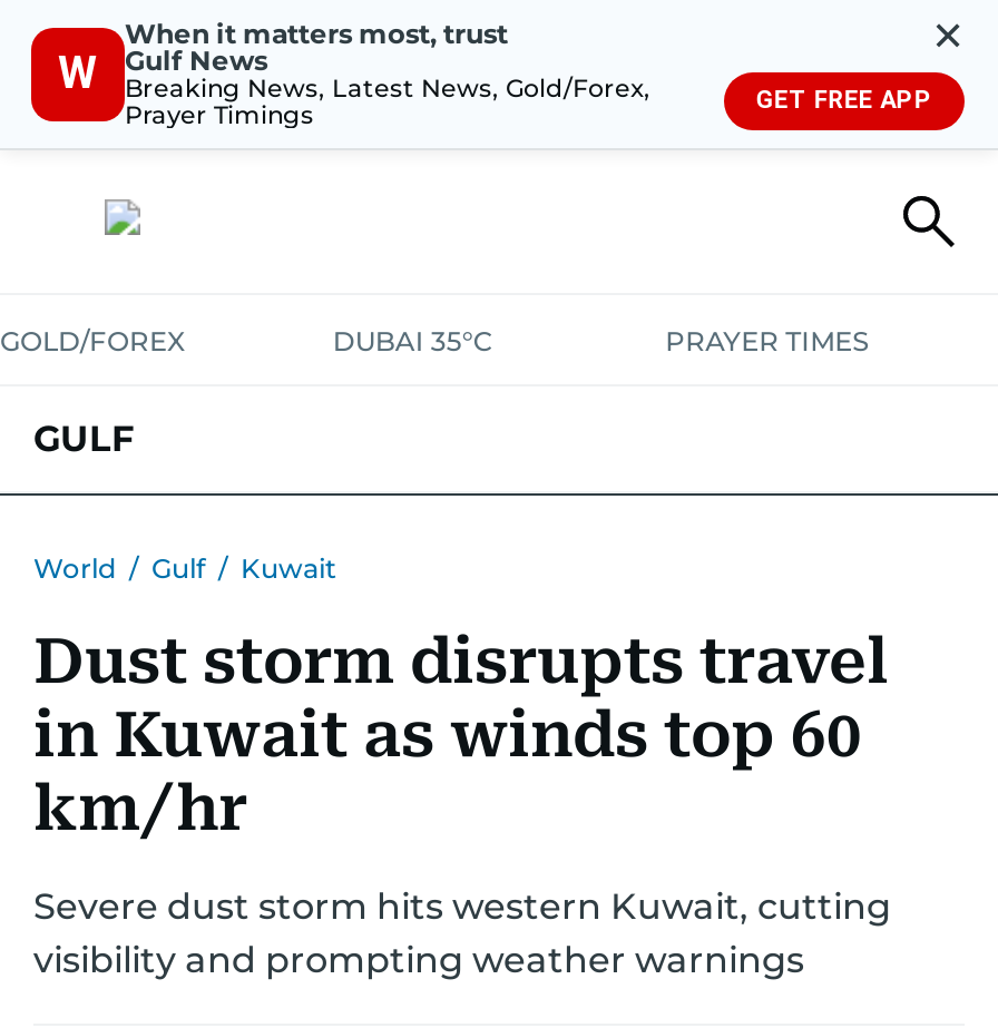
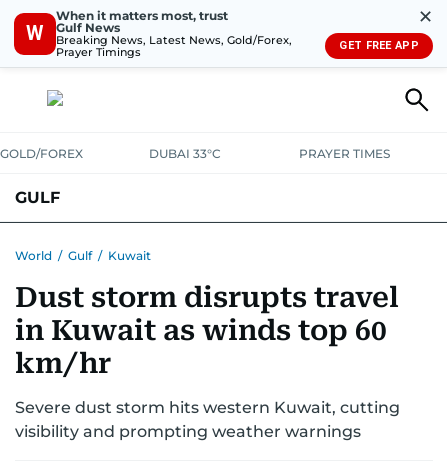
[333,324,493,358] DUBAI 35°C -> [149,146,221,161] DUBAI 33°C

